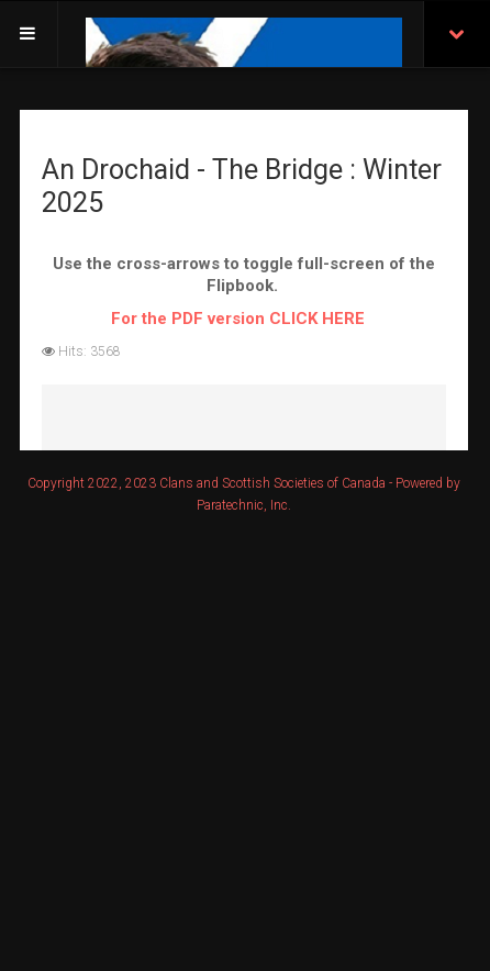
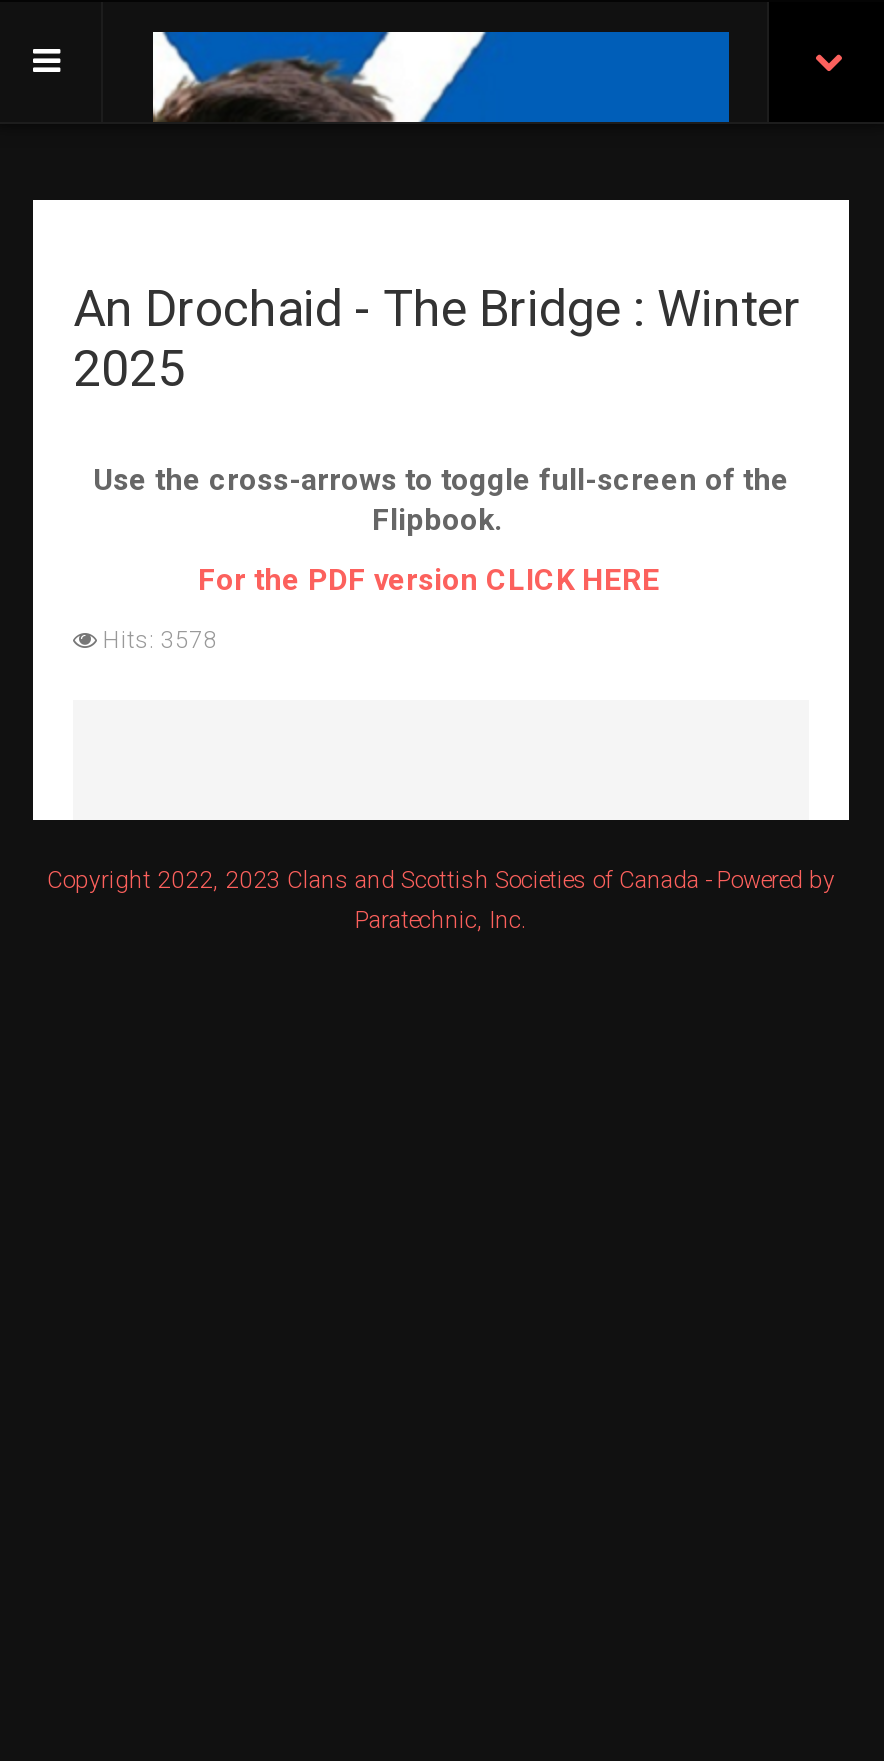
[58,344,121,359] Hits: 3568 -> [103,626,217,654] Hits: 3578

